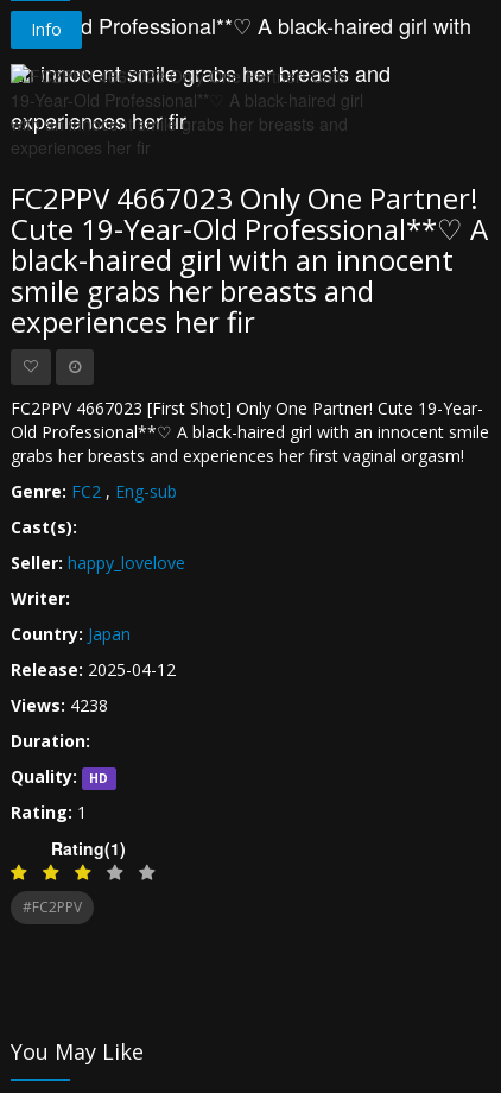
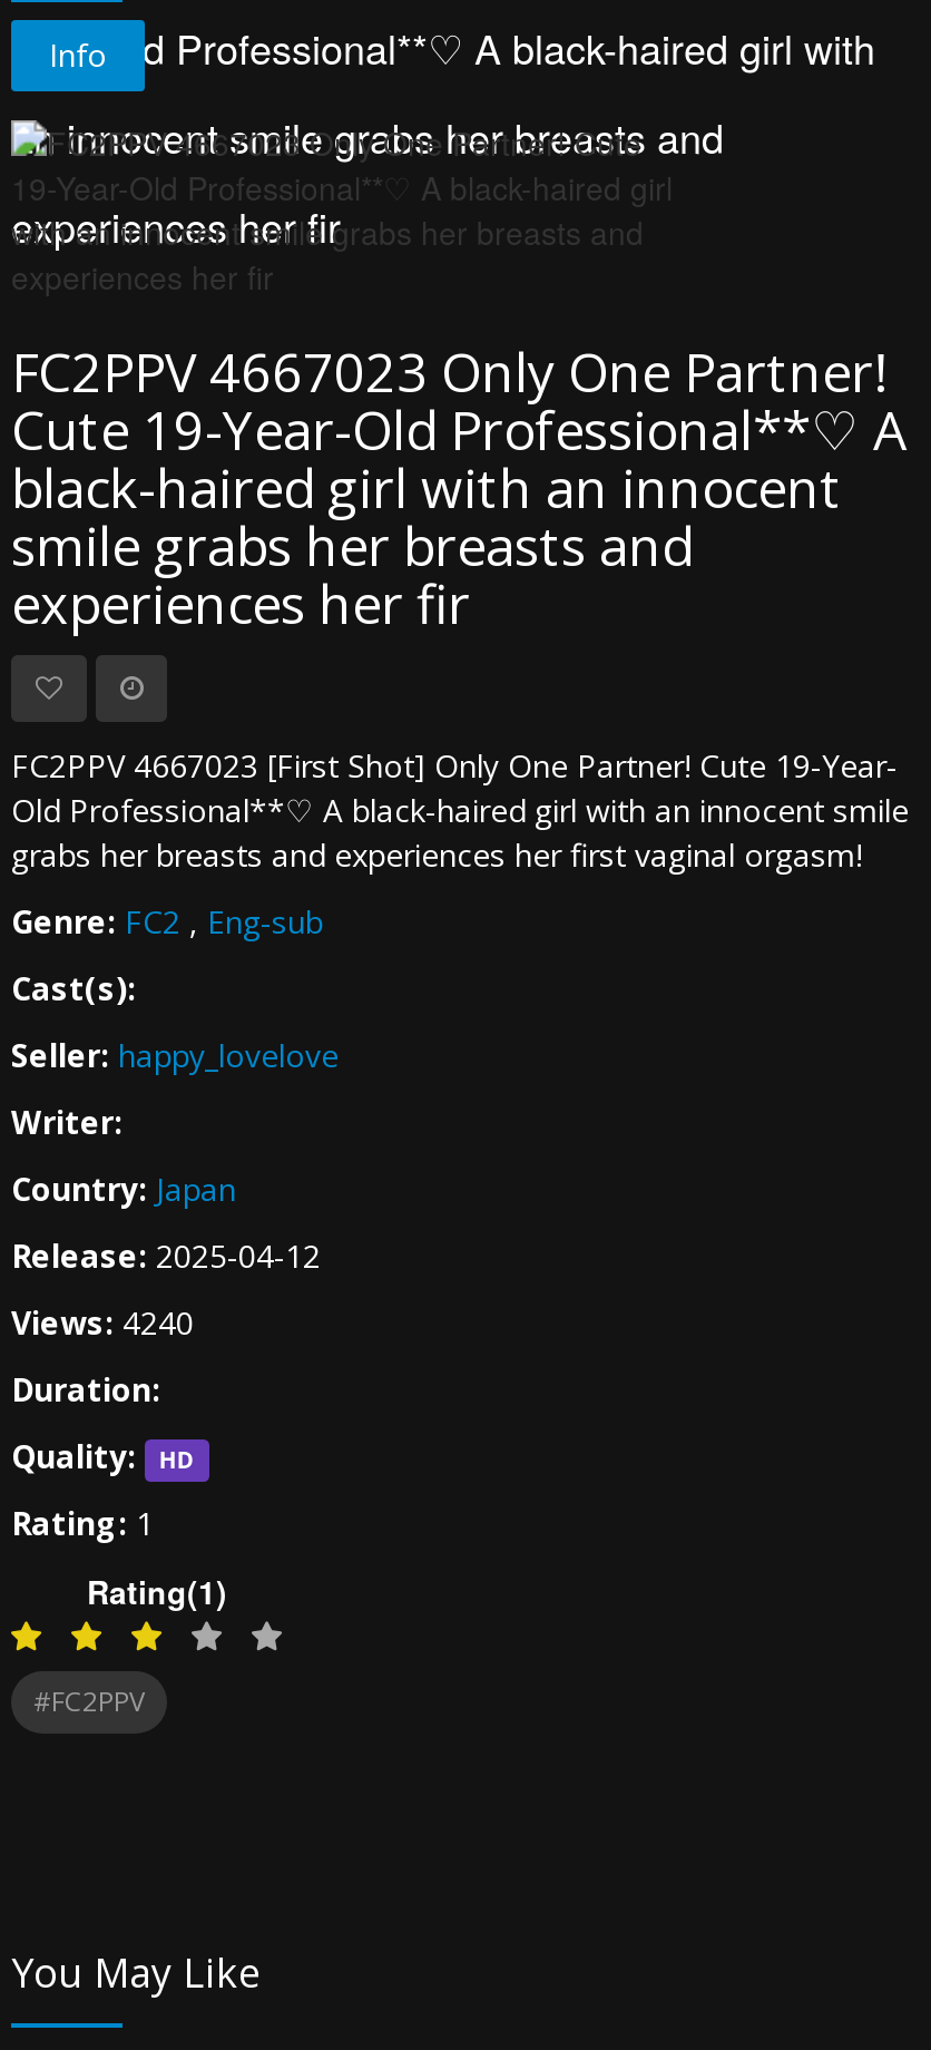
[11,694,108,717] Views: 4238 -> [11,1302,194,1344] Views: 4240

